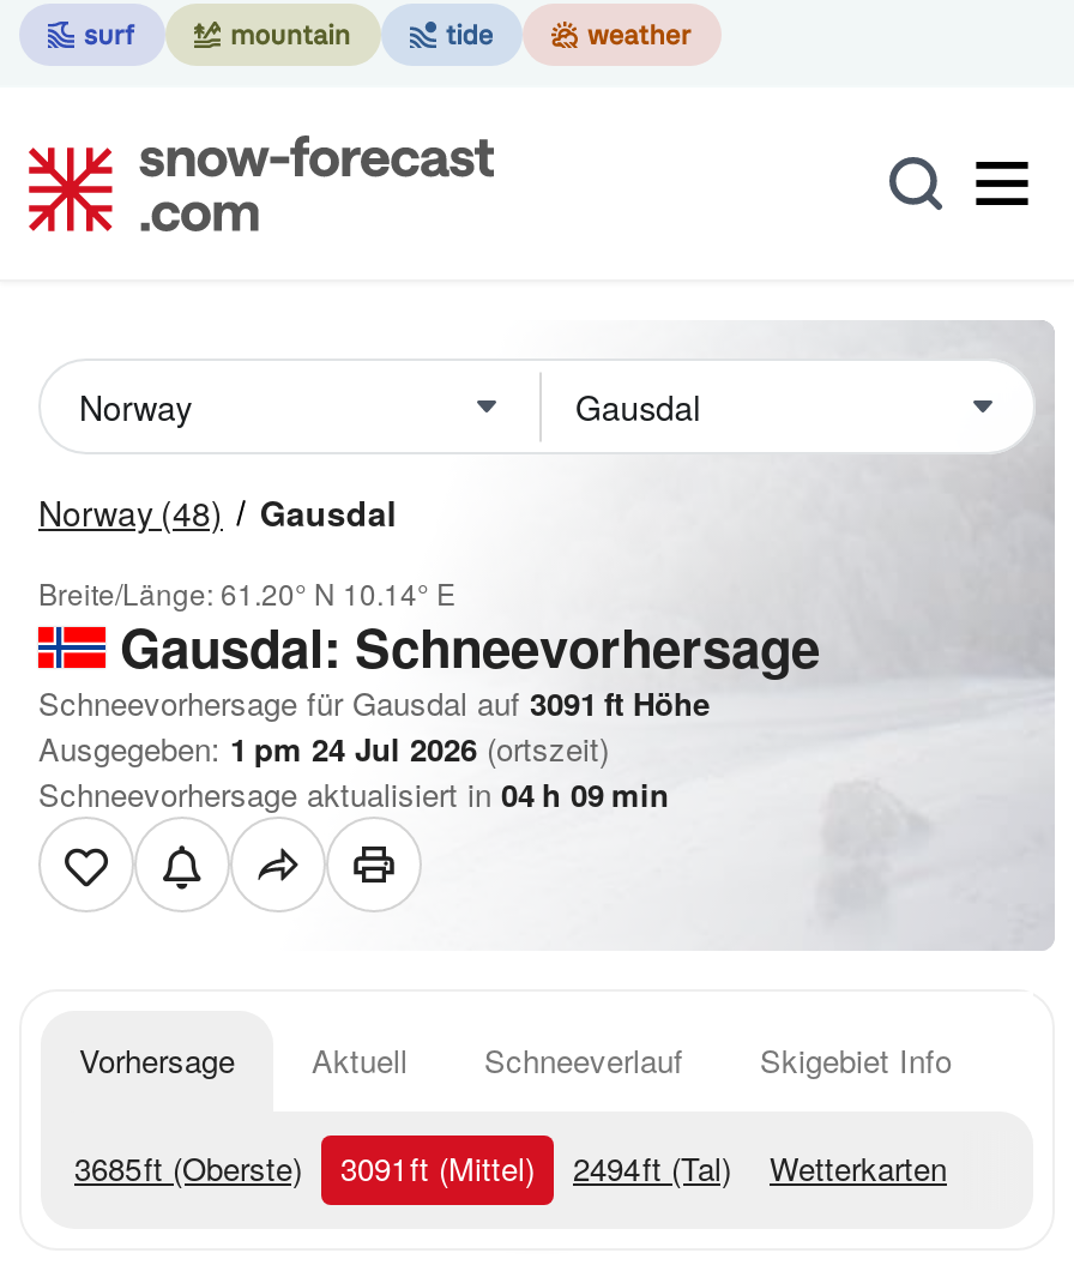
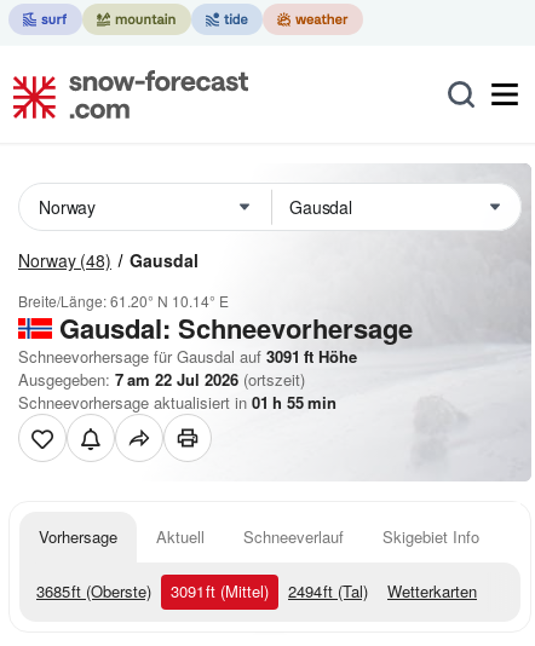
[38,725,609,771] Ausgegeben: 1 pm 24 Jul 2026 (ortszeit) -> [18,368,305,391] Ausgegeben: 7 am 22 Jul 2026 (ortszeit)
[38,771,669,817] Schneevorhersage aktualisiert in 04 h 09 min -> [18,391,336,414] Schneevorhersage aktualisiert in 01 h 55 min

